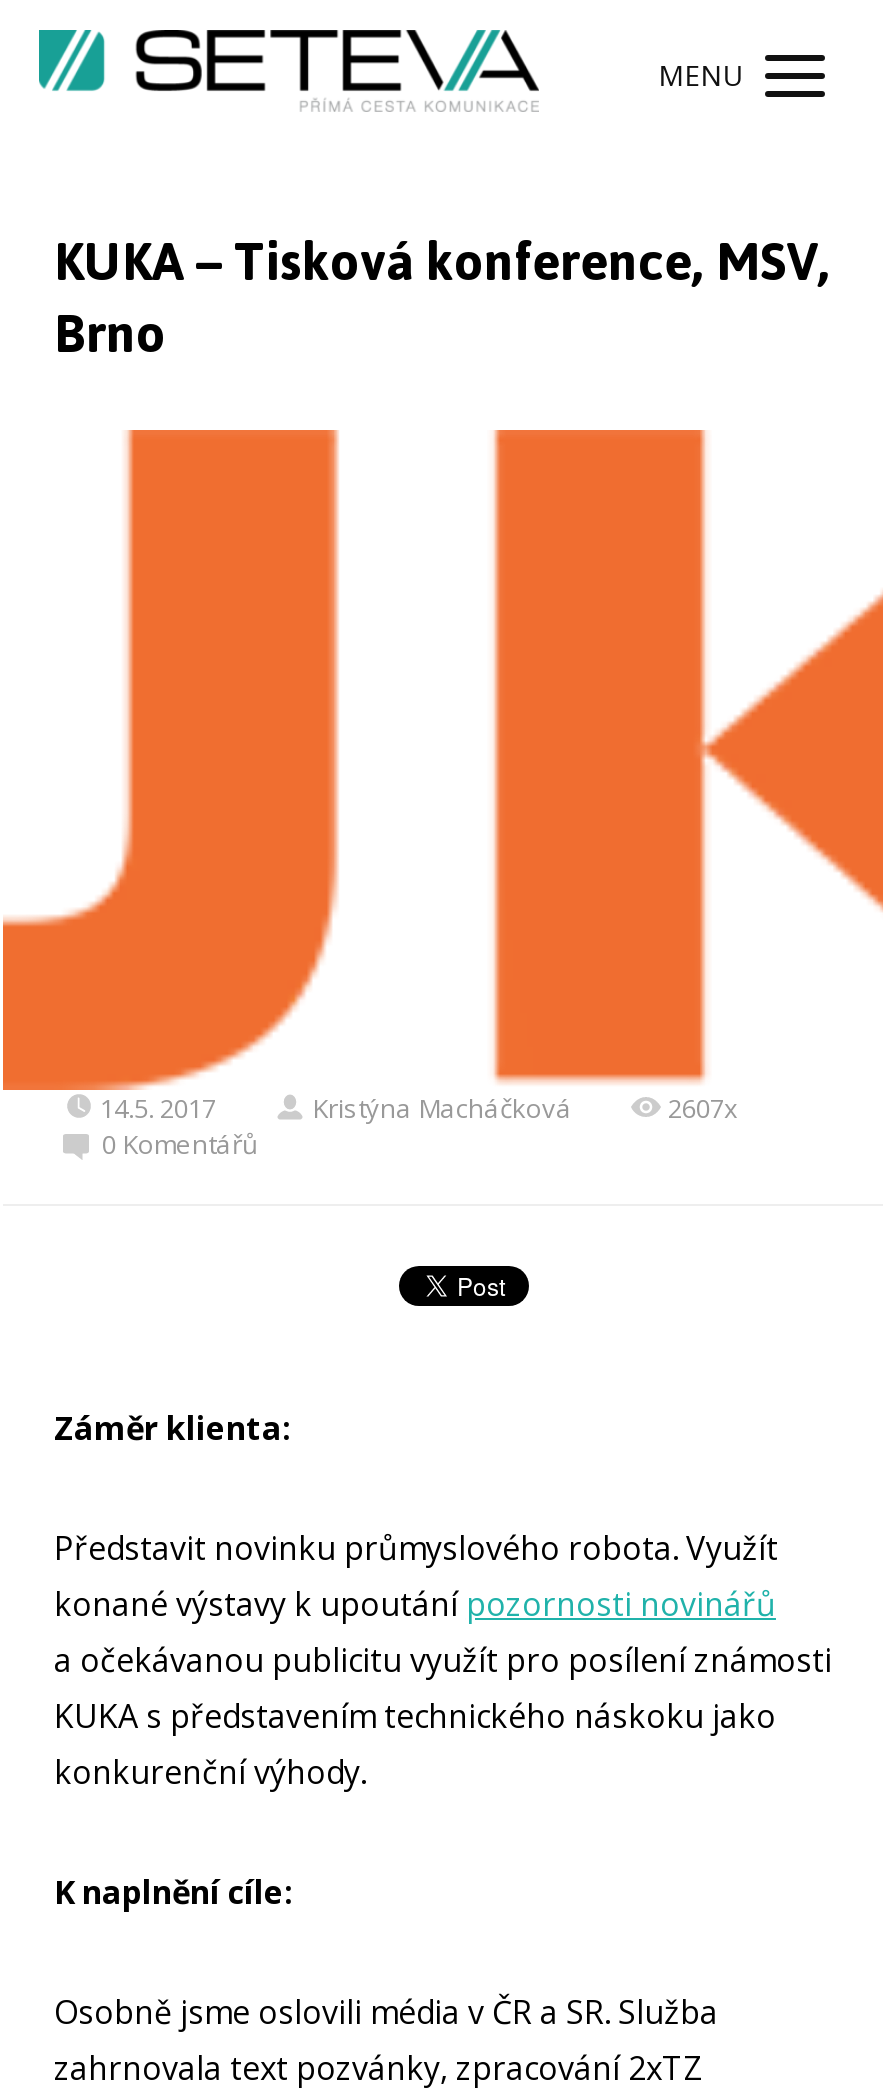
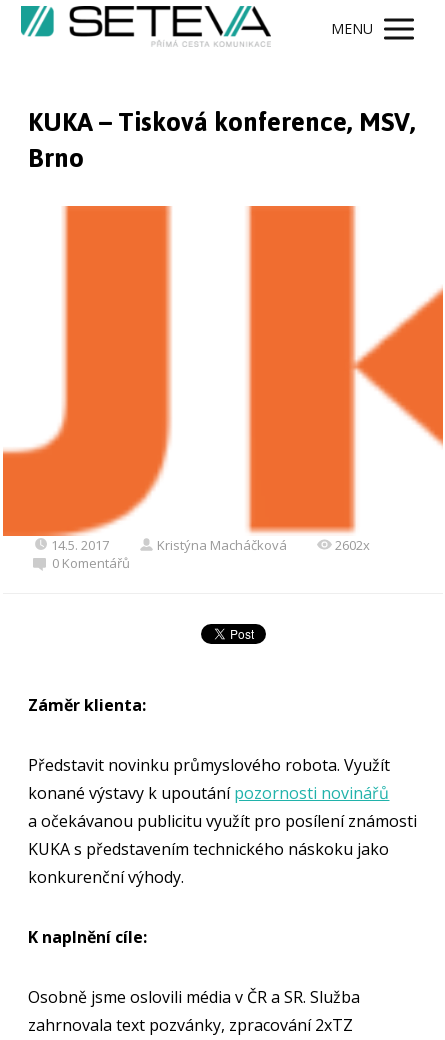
[668,1089,738,1125] 2607x -> [335,536,370,554] 2602x

